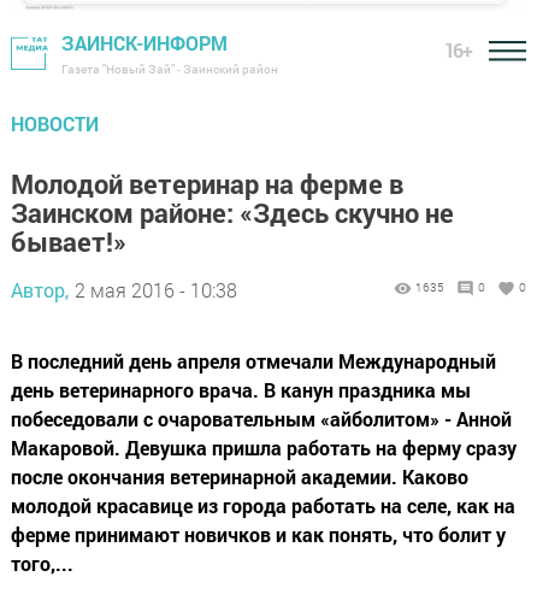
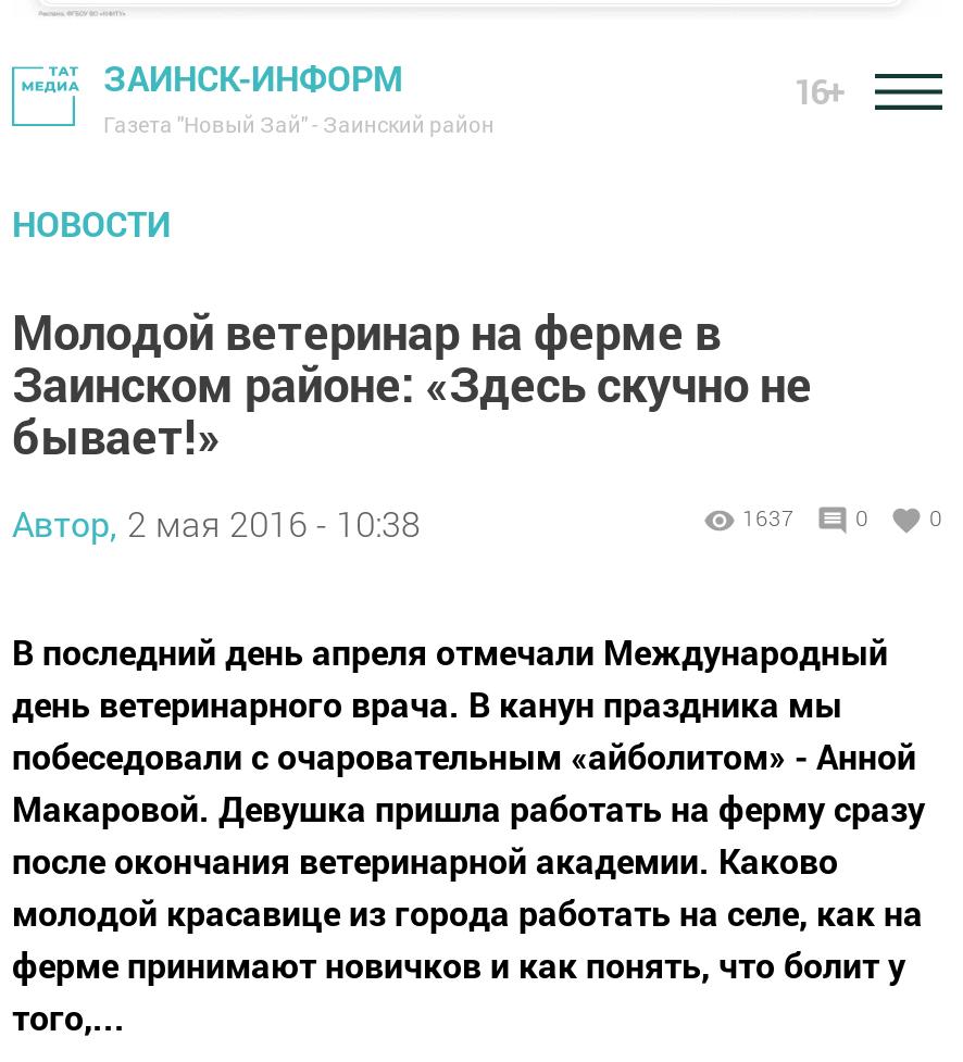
[415,280,444,296] 1635 -> [742,505,795,533] 1637

